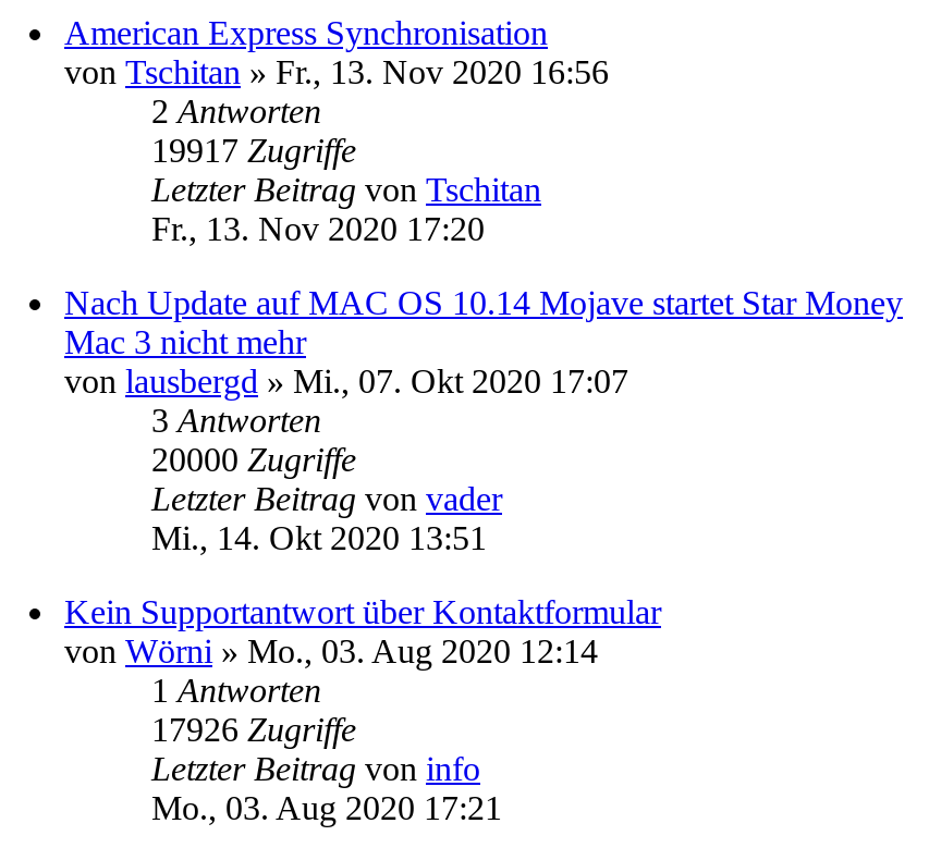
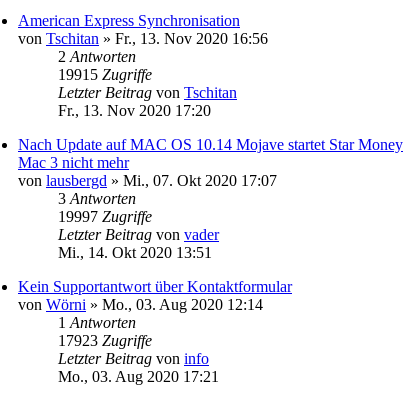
[151,131,356,169] 19917 Zugriffe -> [58,66,152,83] 19915 Zugriffe
[151,441,356,478] 20000 Zugriffe -> [58,208,152,225] 19997 Zugriffe
[151,711,356,748] 17926 Zugriffe -> [58,332,152,349] 17923 Zugriffe

